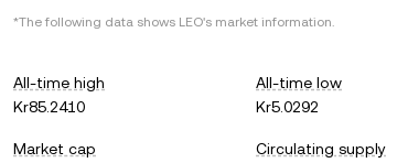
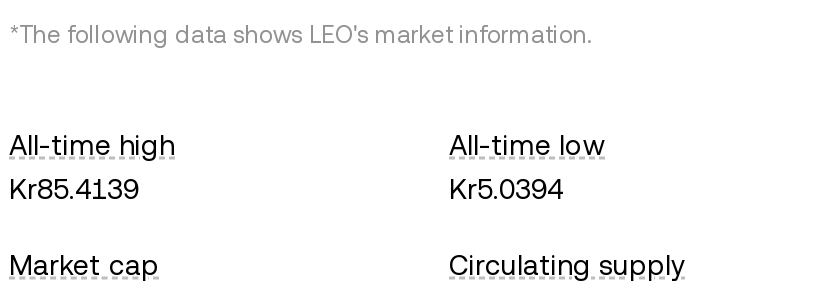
[13,98,85,116] Kr85.2410 -> [9,173,139,205] Kr85.4139
[256,98,319,116] Kr5.0292 -> [449,173,563,205] Kr5.0394

